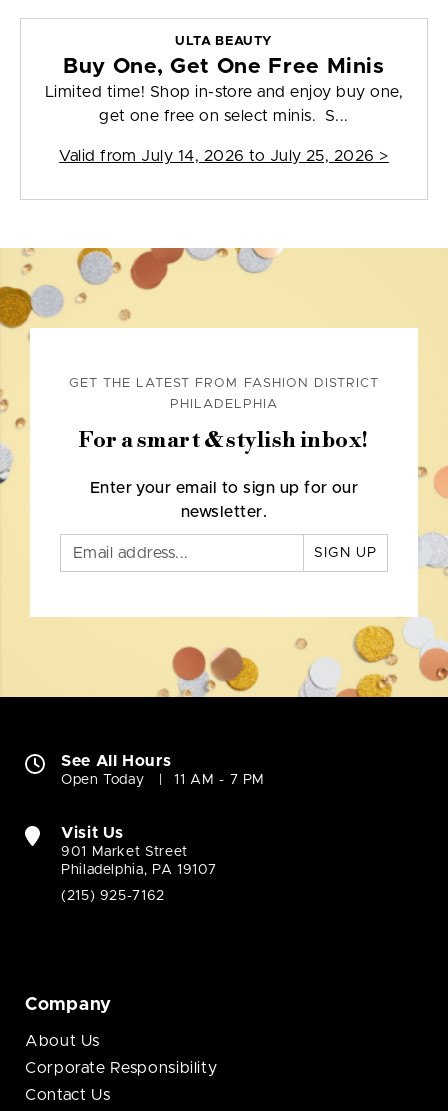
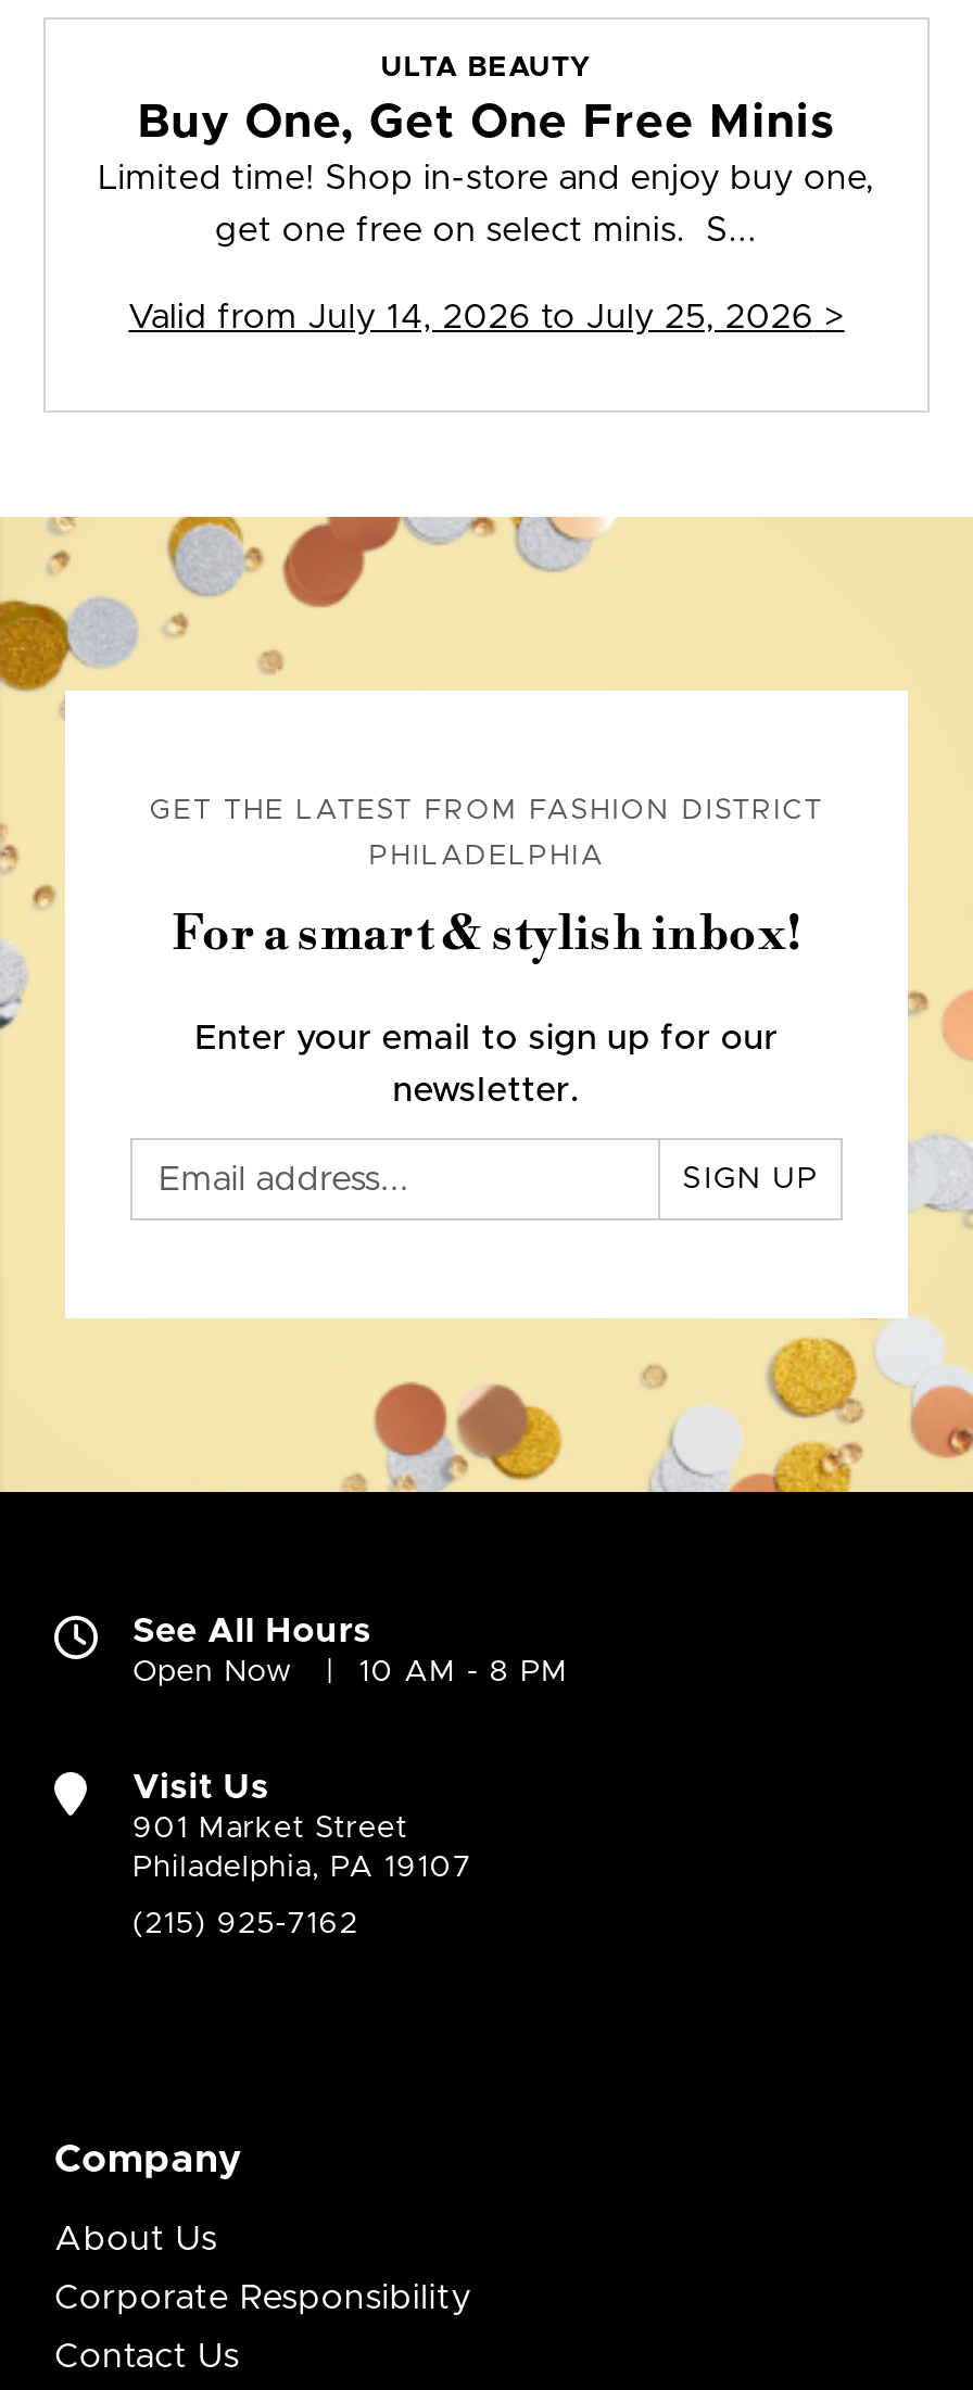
[61,773,144,787] Open Today -> [132,1657,293,1688] Open Now
[174,773,265,787] 11 AM - 7 PM -> [359,1657,569,1688] 10 AM - 8 PM

